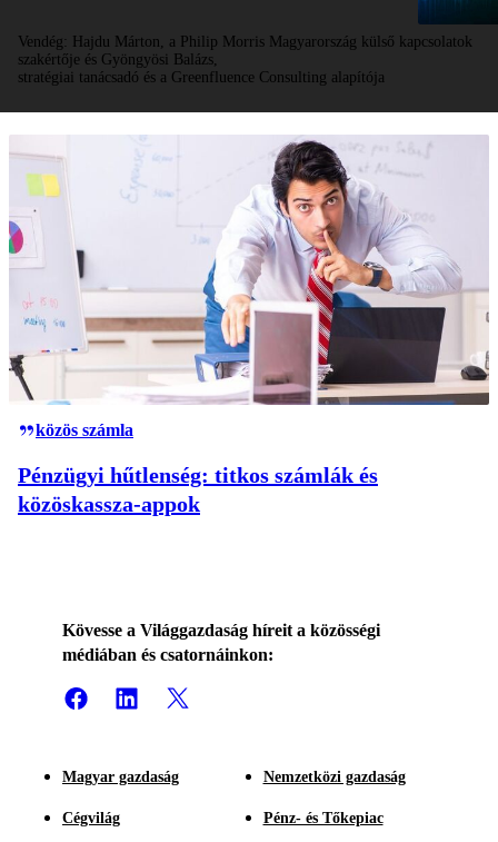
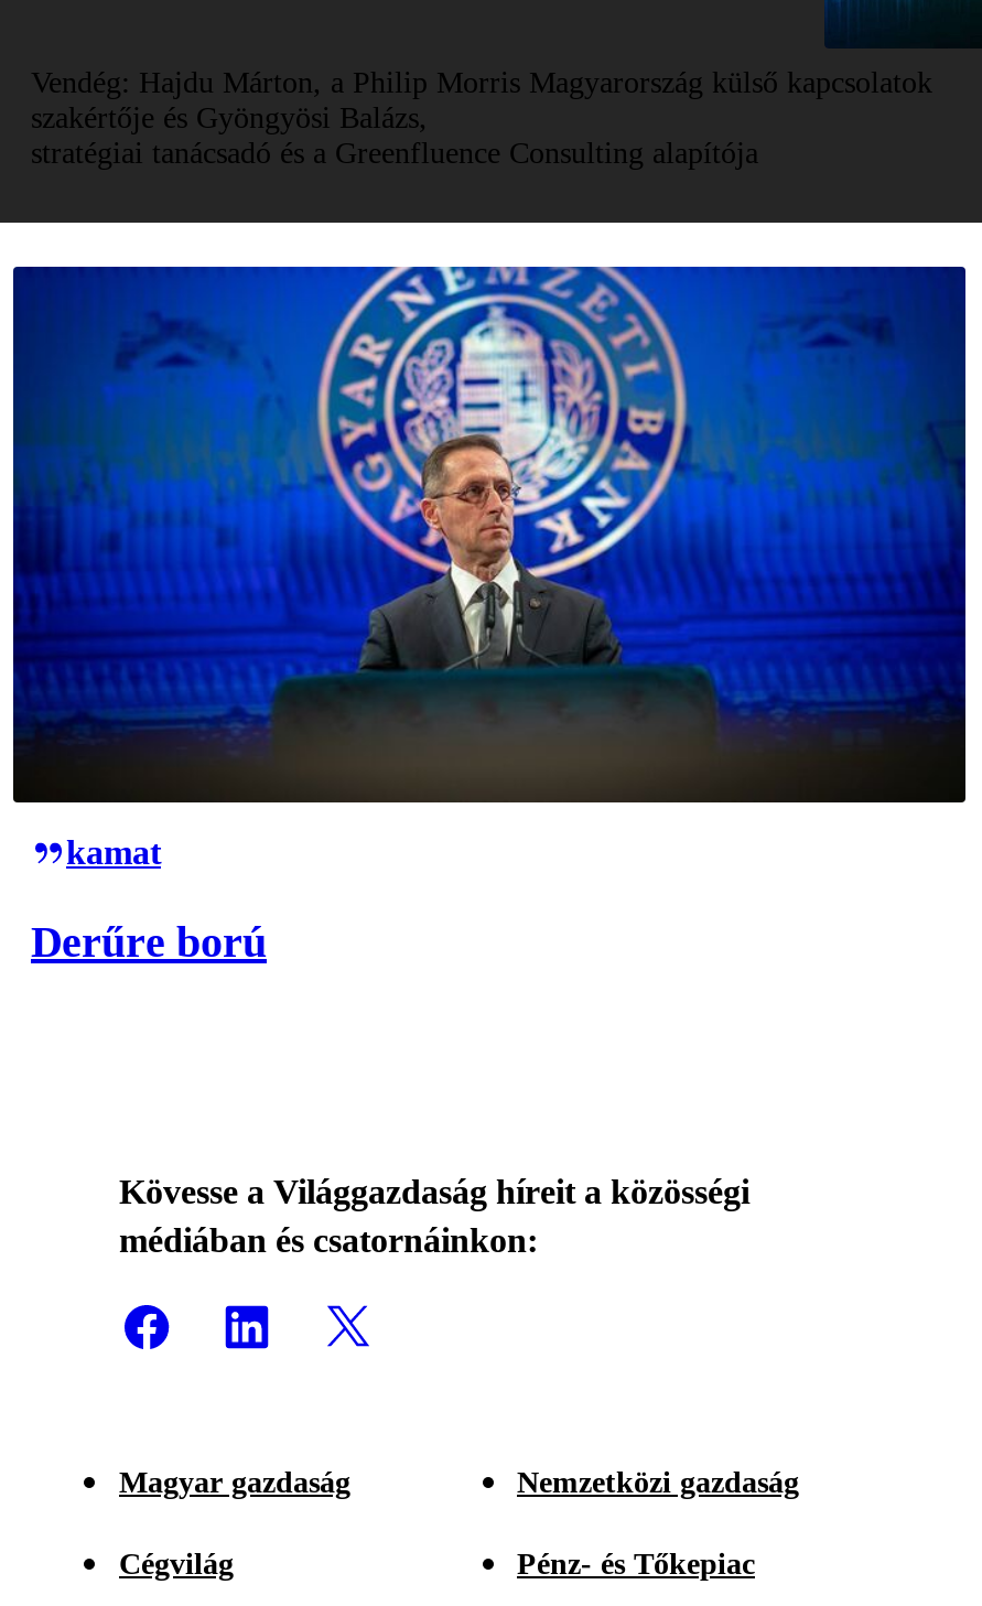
[8,135,490,439] [image] | közös számla -> [11,265,968,870] [image] | kamat
[18,463,378,516] Pénzügyi hűtlenség: titkos számlák és | közöskassza-appok -> [31,918,267,966] Derűre ború

